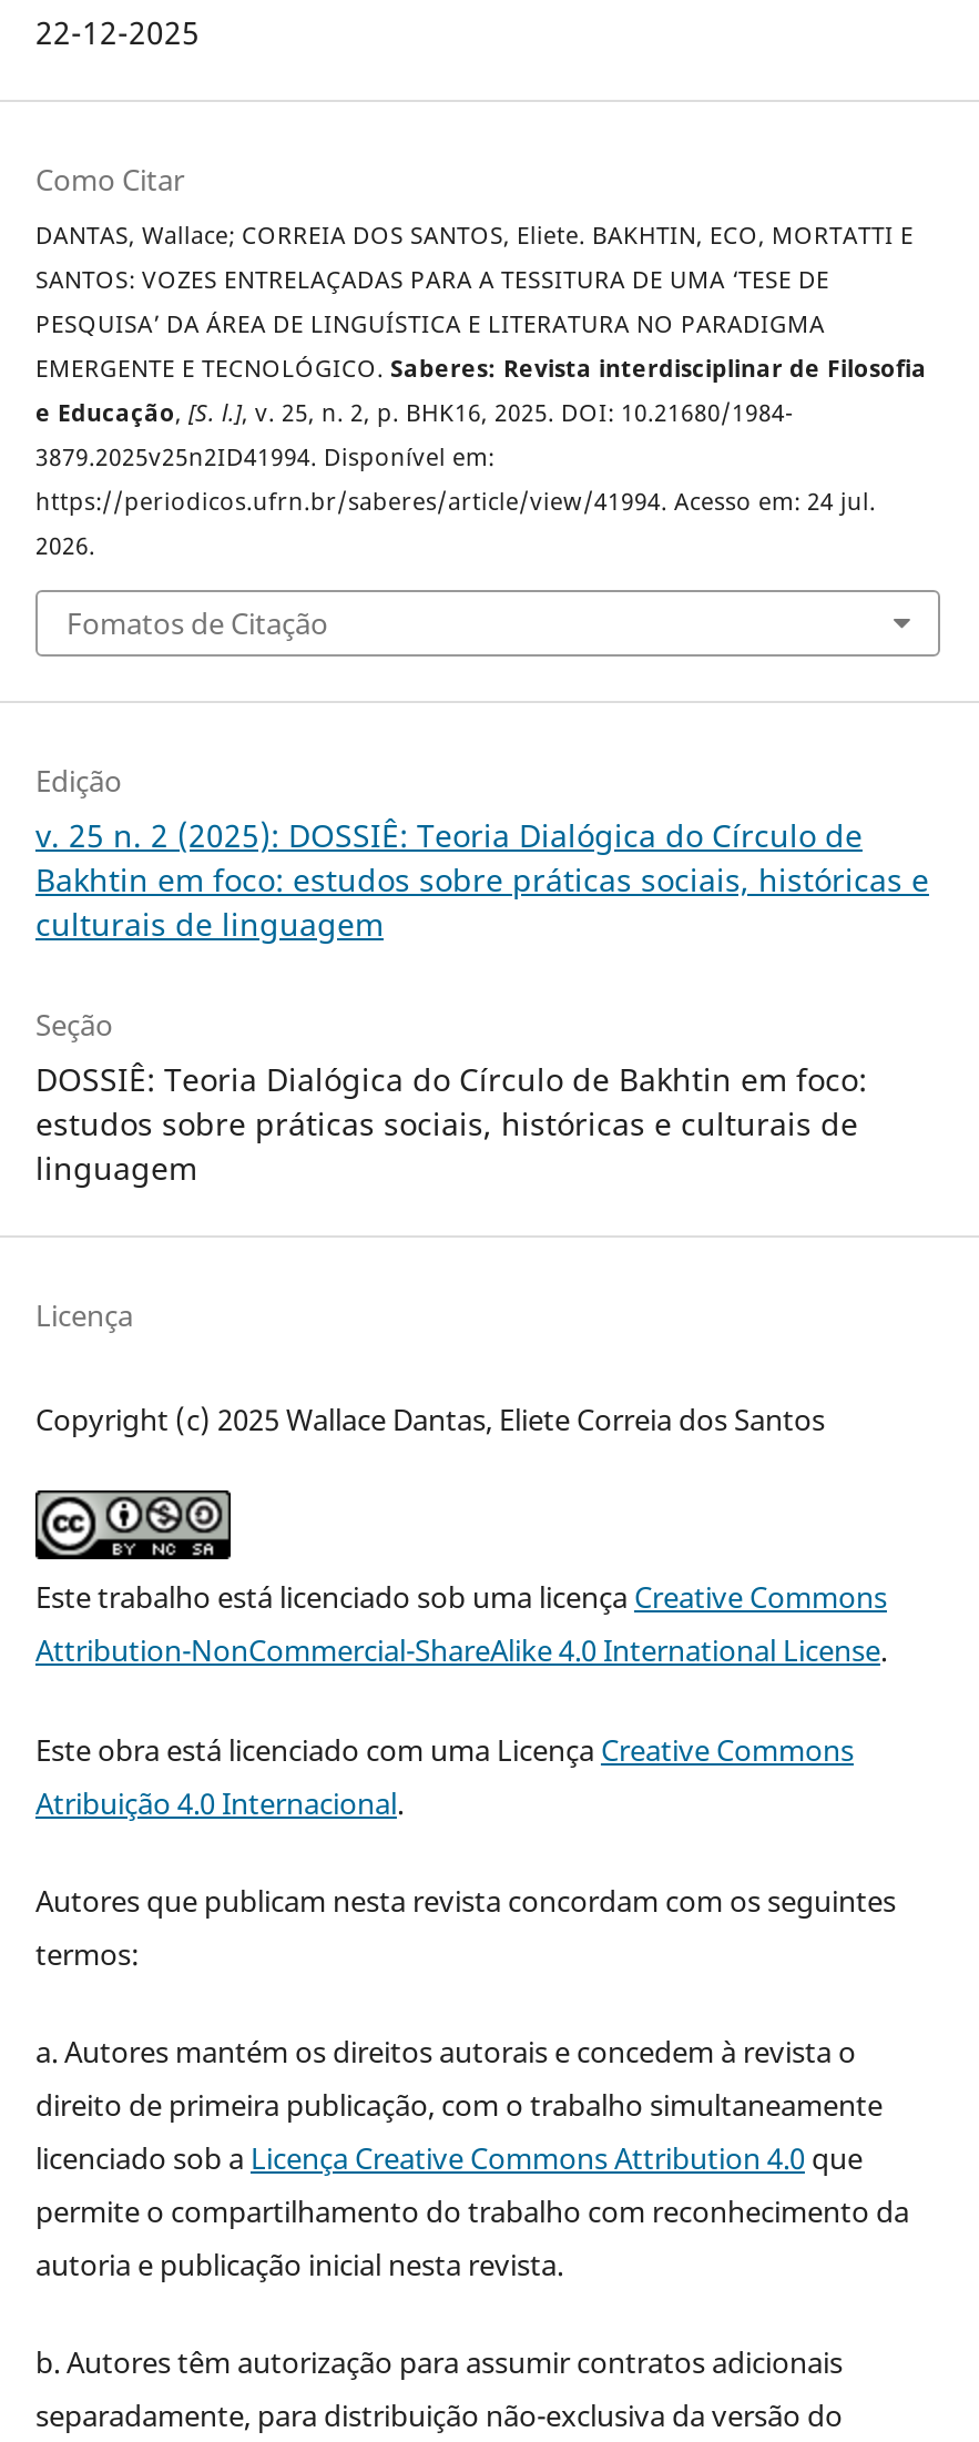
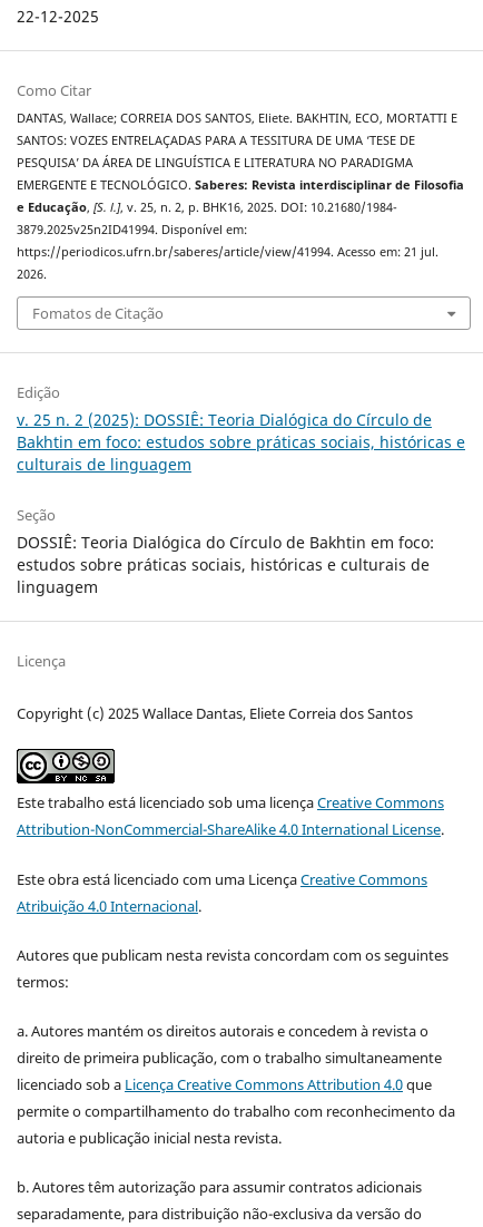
[35,486,876,517] https://periodicos.ufrn.br/saberes/article/view/41994. Acesso em: 24 jul. -> [17,244,438,260] https://periodicos.ufrn.br/saberes/article/view/41994. Acesso em: 21 jul.

